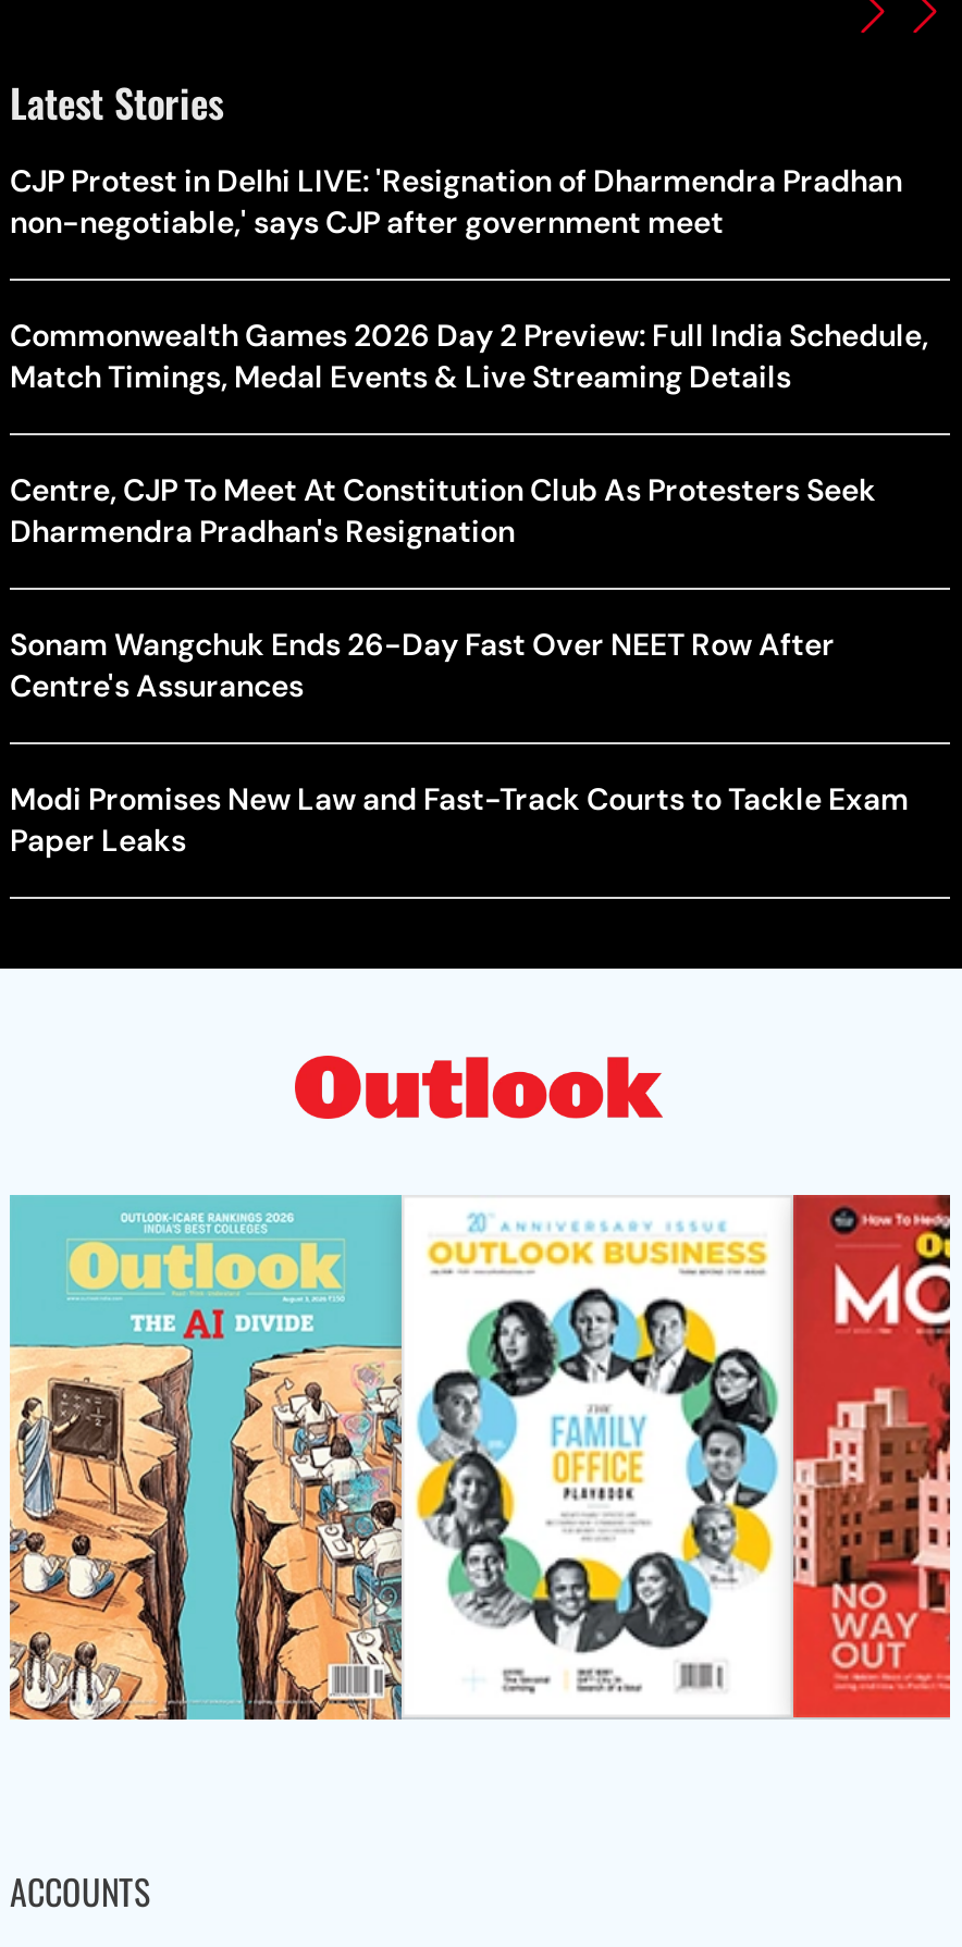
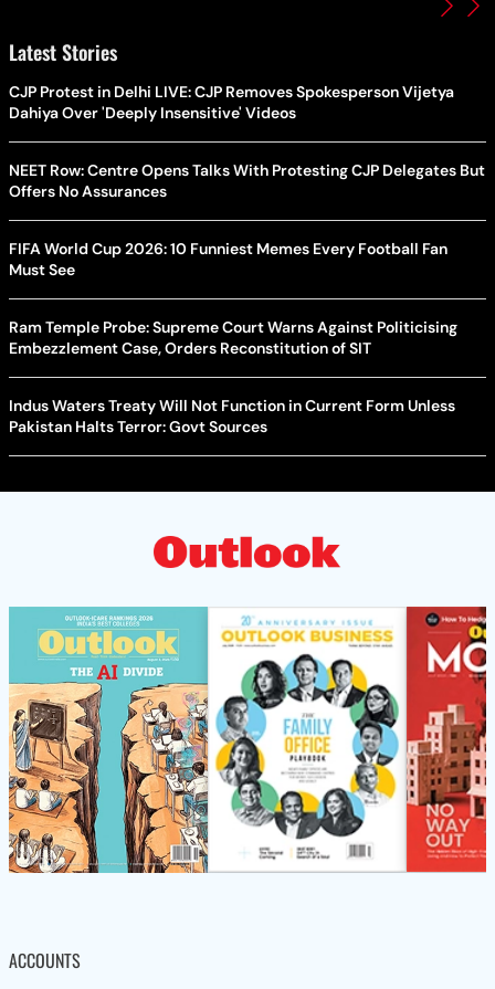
[10,162,902,242] CJP Protest in Delhi LIVE: 'Resignation of Dharmendra Pradhan | non-negotiable,' says CJP after government meet -> [9,82,454,123] CJP Protest in Delhi LIVE: CJP Removes Spokesperson Vijetya | Dahiya Over 'Deeply Insensitive' Videos
[10,316,928,397] Commonwealth Games 2026 Day 2 Preview: Full India Schedule, | Match Timings, Medal Events & Live Streaming Details -> [9,160,485,201] NEET Row: Centre Opens Talks With Protesting CJP Delegates But | Offers No Assurances
[10,471,876,551] Centre, CJP To Meet At Constitution Club As Protesters Seek | Dharmendra Pradhan's Resignation -> [9,239,447,280] FIFA World Cup 2026: 10 Funniest Memes Every Football Fan | Must See
[10,625,835,706] Sonam Wangchuk Ends 26-Day Fast Over NEET Row After | Centre's Assurances -> [9,317,457,358] Ram Temple Probe: Supreme Court Warns Against Politicising | Embezzlement Case, Orders Reconstitution of SIT
[10,780,909,860] Modi Promises New Law and Fast-Track Courts to Tackle Exam | Paper Leaks -> [9,396,455,437] Indus Waters Treaty Will Not Function in Current Form Unless | Pakistan Halts Terror: Govt Sources

